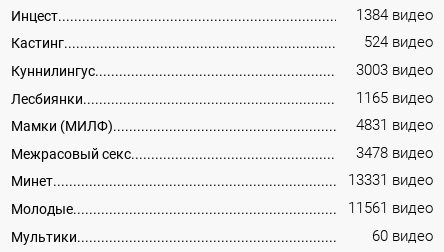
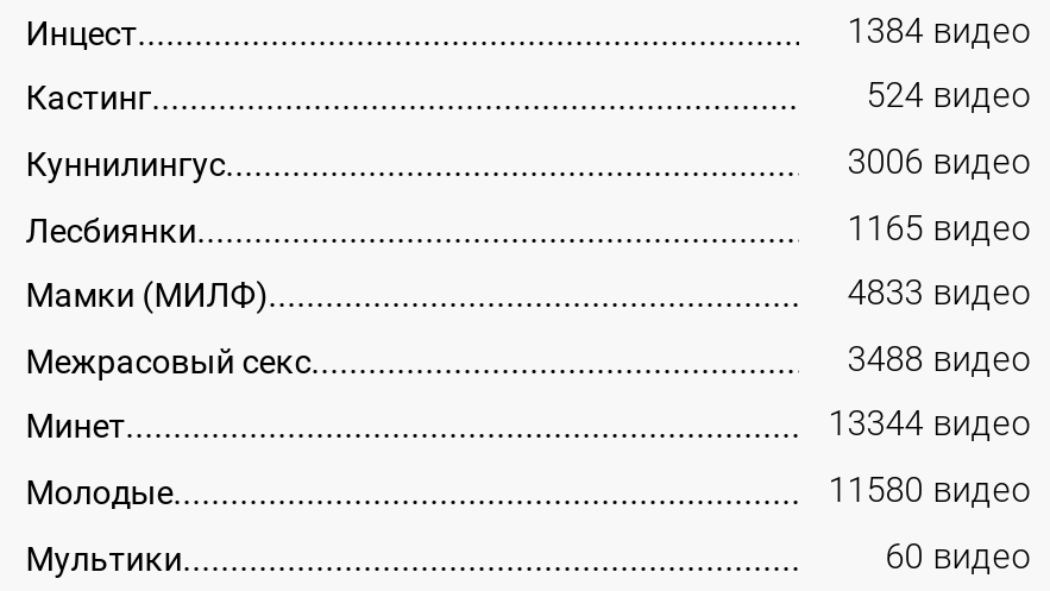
[356,62,433,79] 3003 видео -> [847,143,1030,183] 3006 видео
[356,117,433,134] 4831 видео -> [847,274,1030,314] 4833 видео
[356,145,433,162] 3478 видео -> [847,340,1030,380] 3488 видео
[348,172,433,189] 13331 видео -> [828,405,1030,446] 13344 видео
[348,200,433,217] 11561 видео -> [828,471,1030,511] 11580 видео

